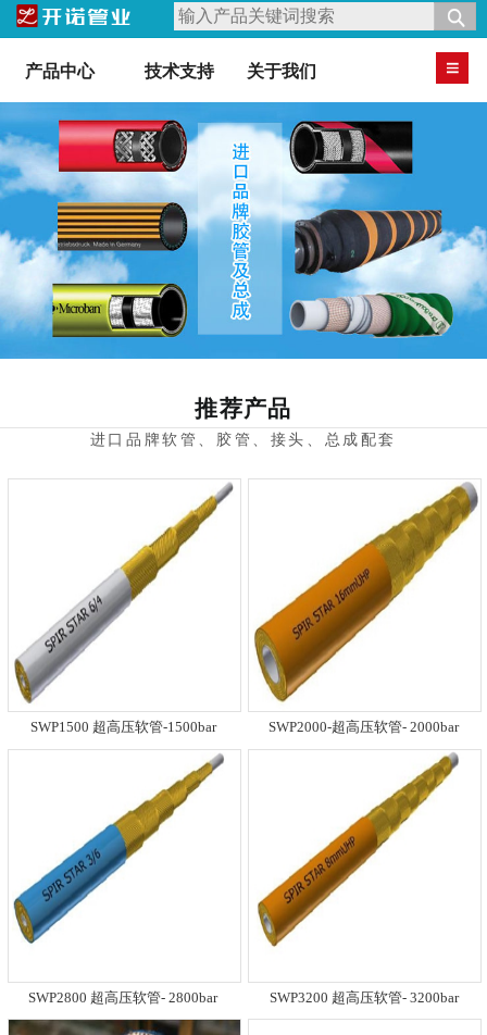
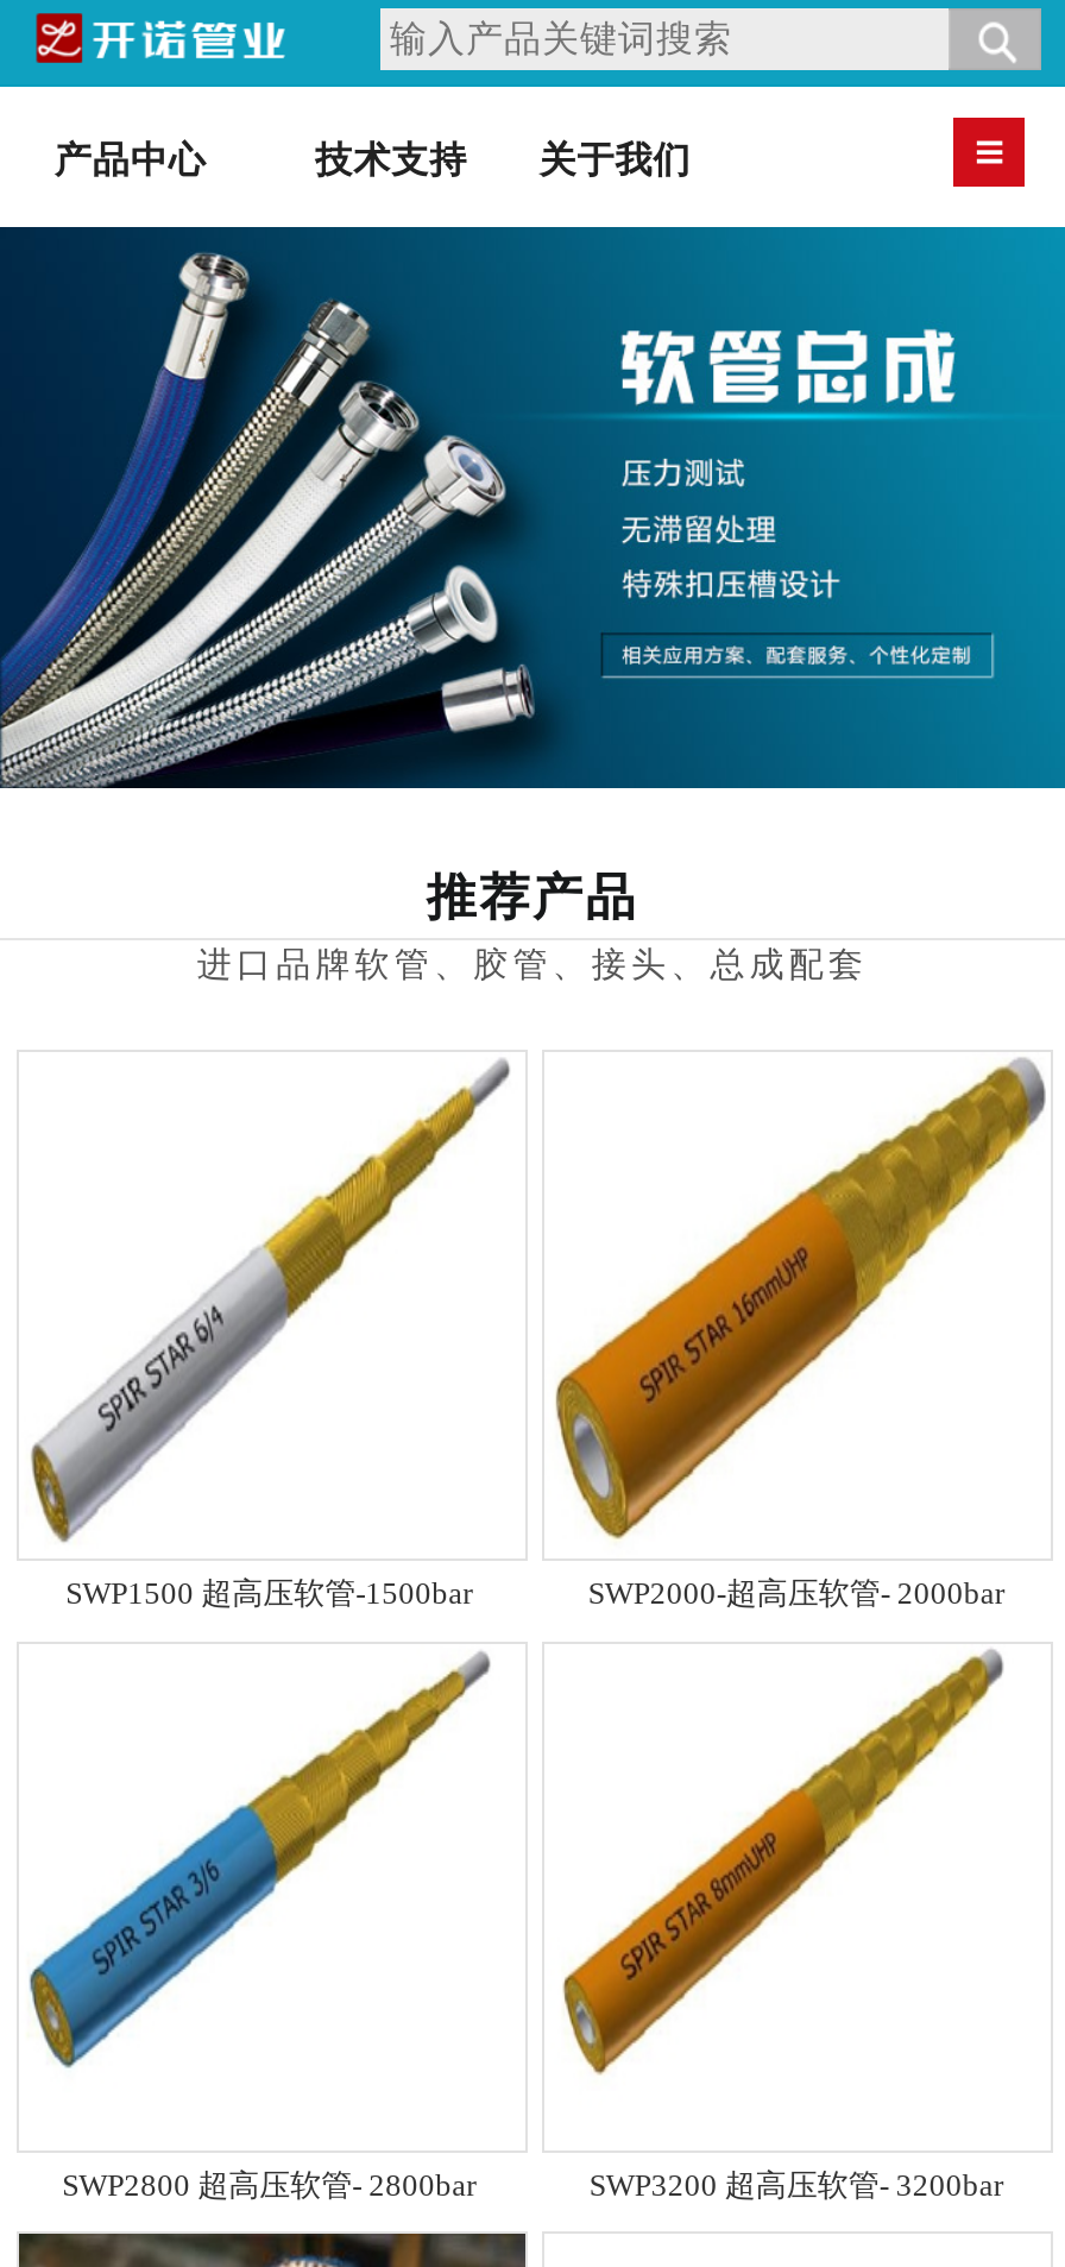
[3,101,484,360] [image] -> [7,225,1058,791] [image]

